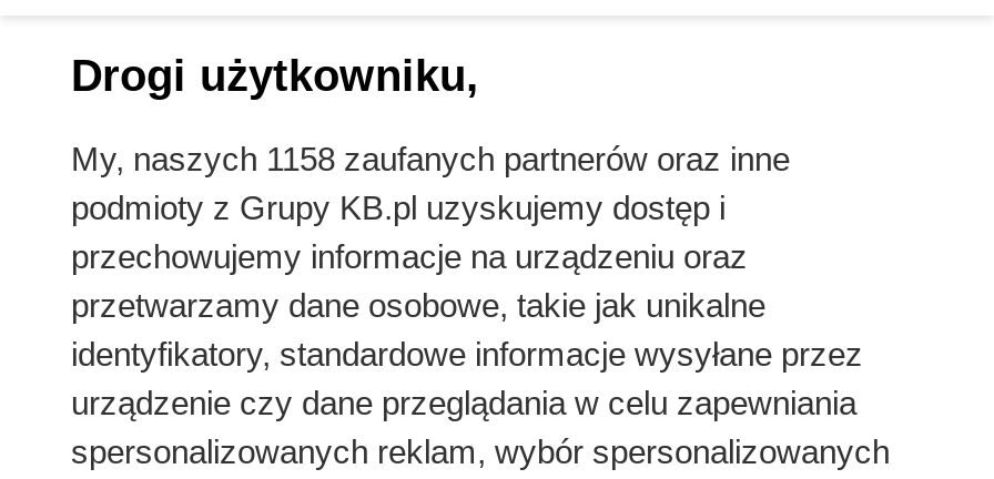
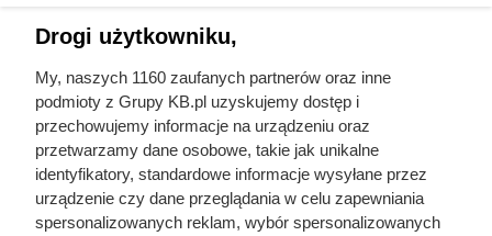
[71,140,790,177] My, naszych 1158 zaufanych partnerów oraz inne -> [35,68,391,87] My, naszych 1160 zaufanych partnerów oraz inne

